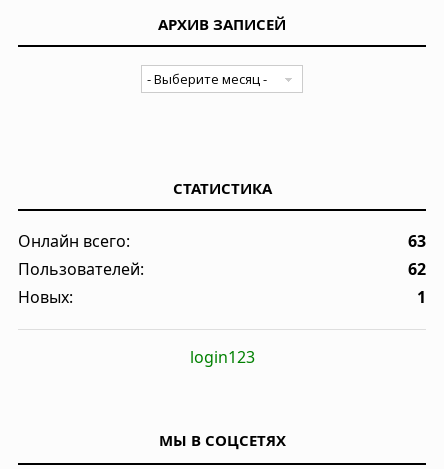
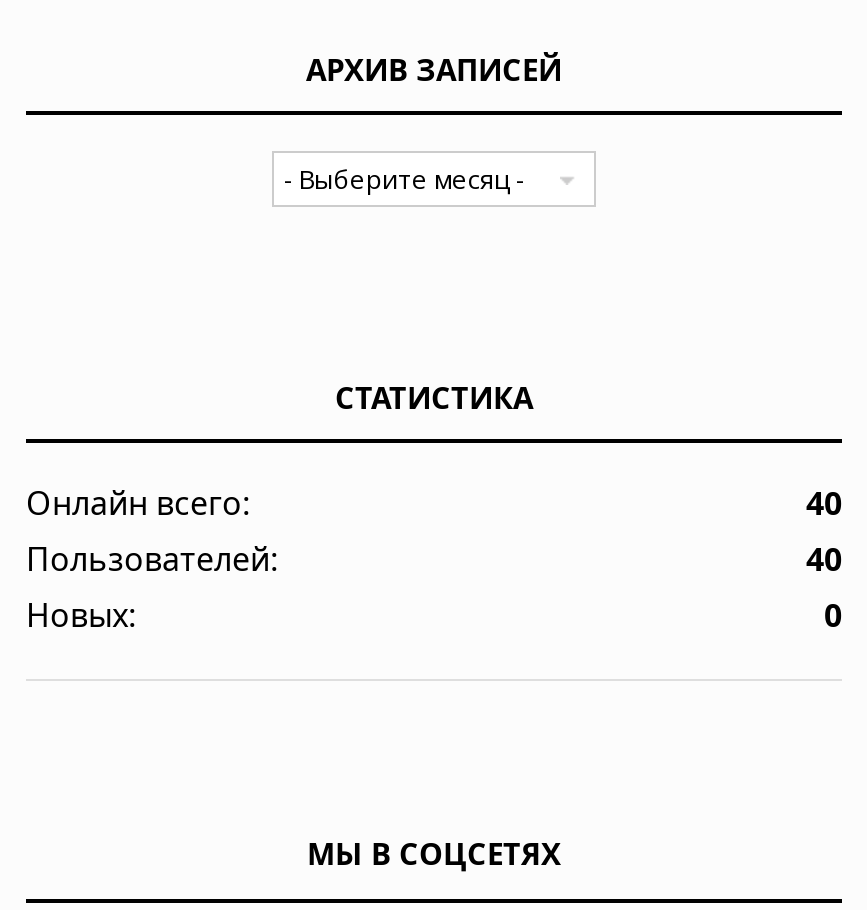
[408,230,426,252] 63 -> [806,481,842,525] 40
[408,258,426,280] 62 -> [806,537,842,581] 40
[189,286,426,368] 1 | login123 -> [824,593,842,637] 0

